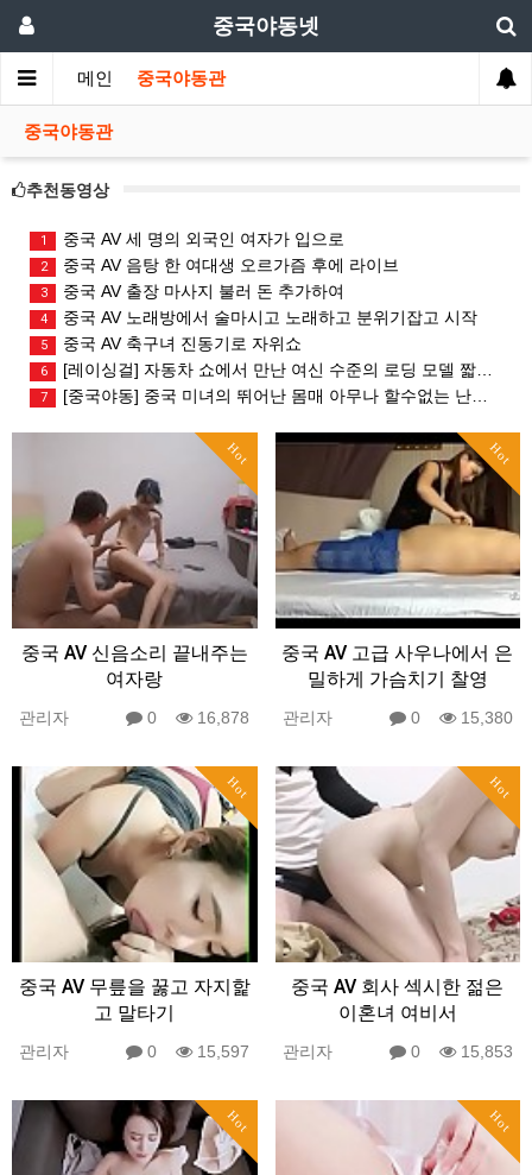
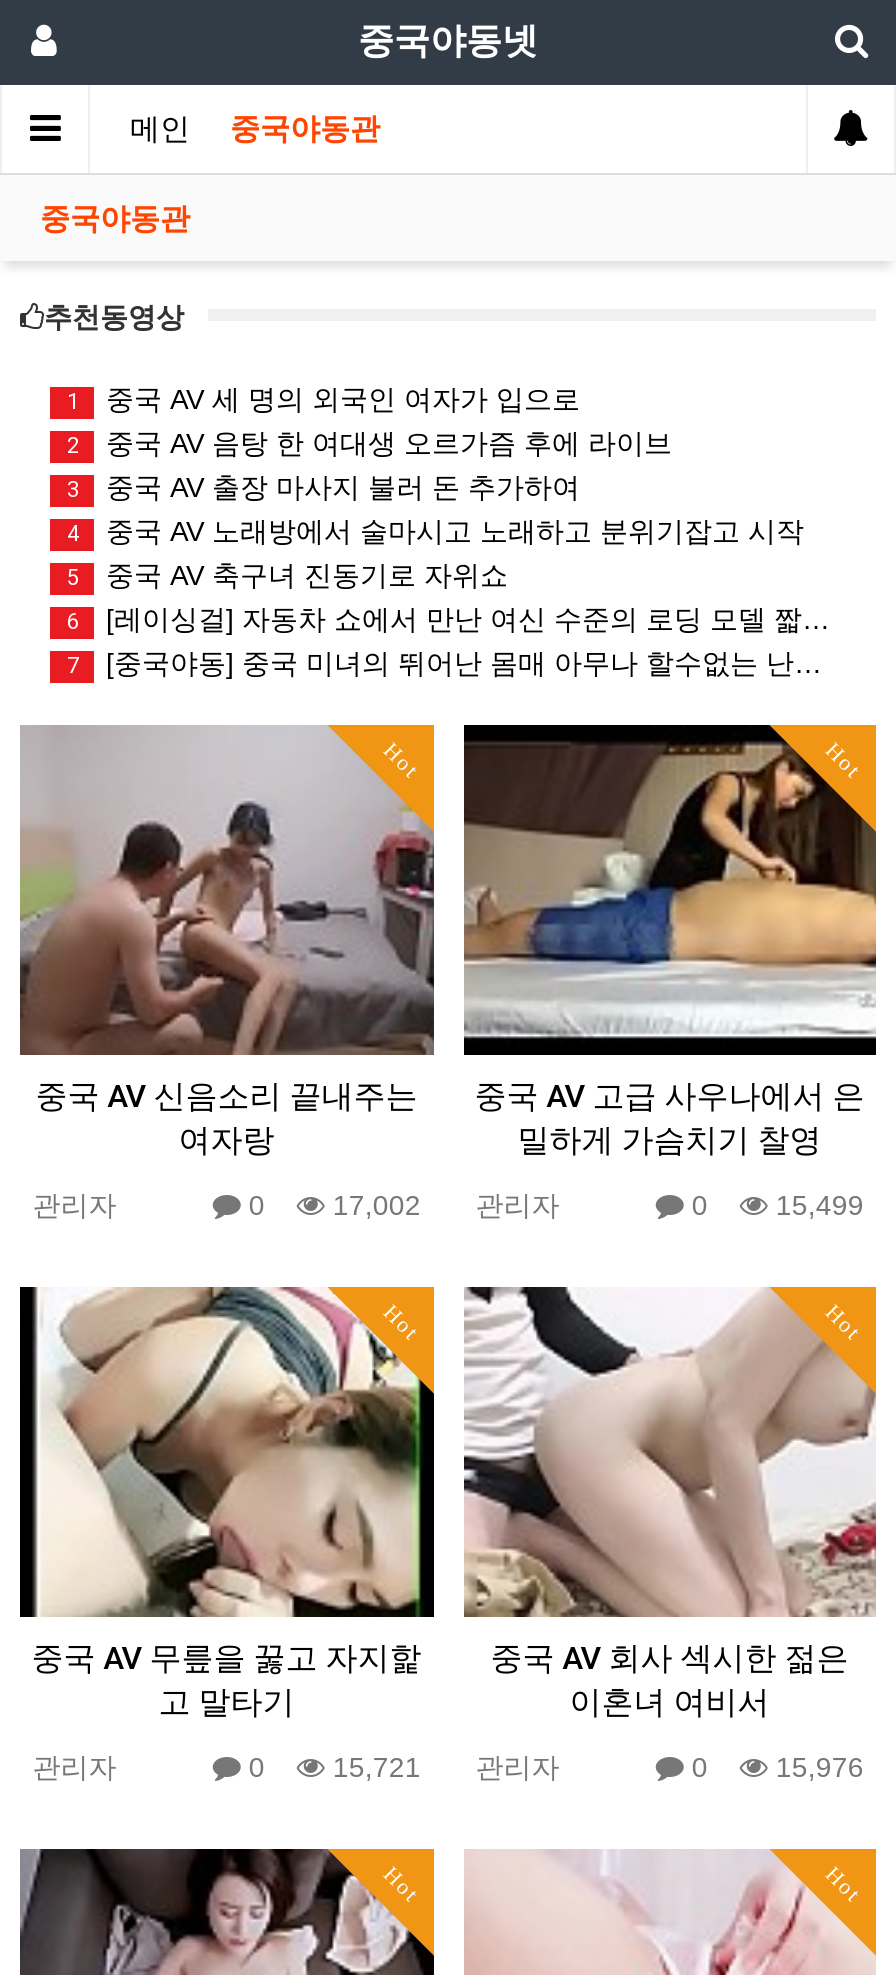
[143,708,332,727] 0 16,878 관리자 -> [241,1189,559,1221] 0 17,002 관리자
[406,708,513,727] 0 15,380 -> [684,1189,864,1221] 0 15,499
[143,1042,332,1061] 0 15,597 관리자 -> [241,1752,559,1784] 0 15,721 관리자
[406,1042,513,1061] 0 15,853 -> [684,1752,864,1784] 0 15,976

